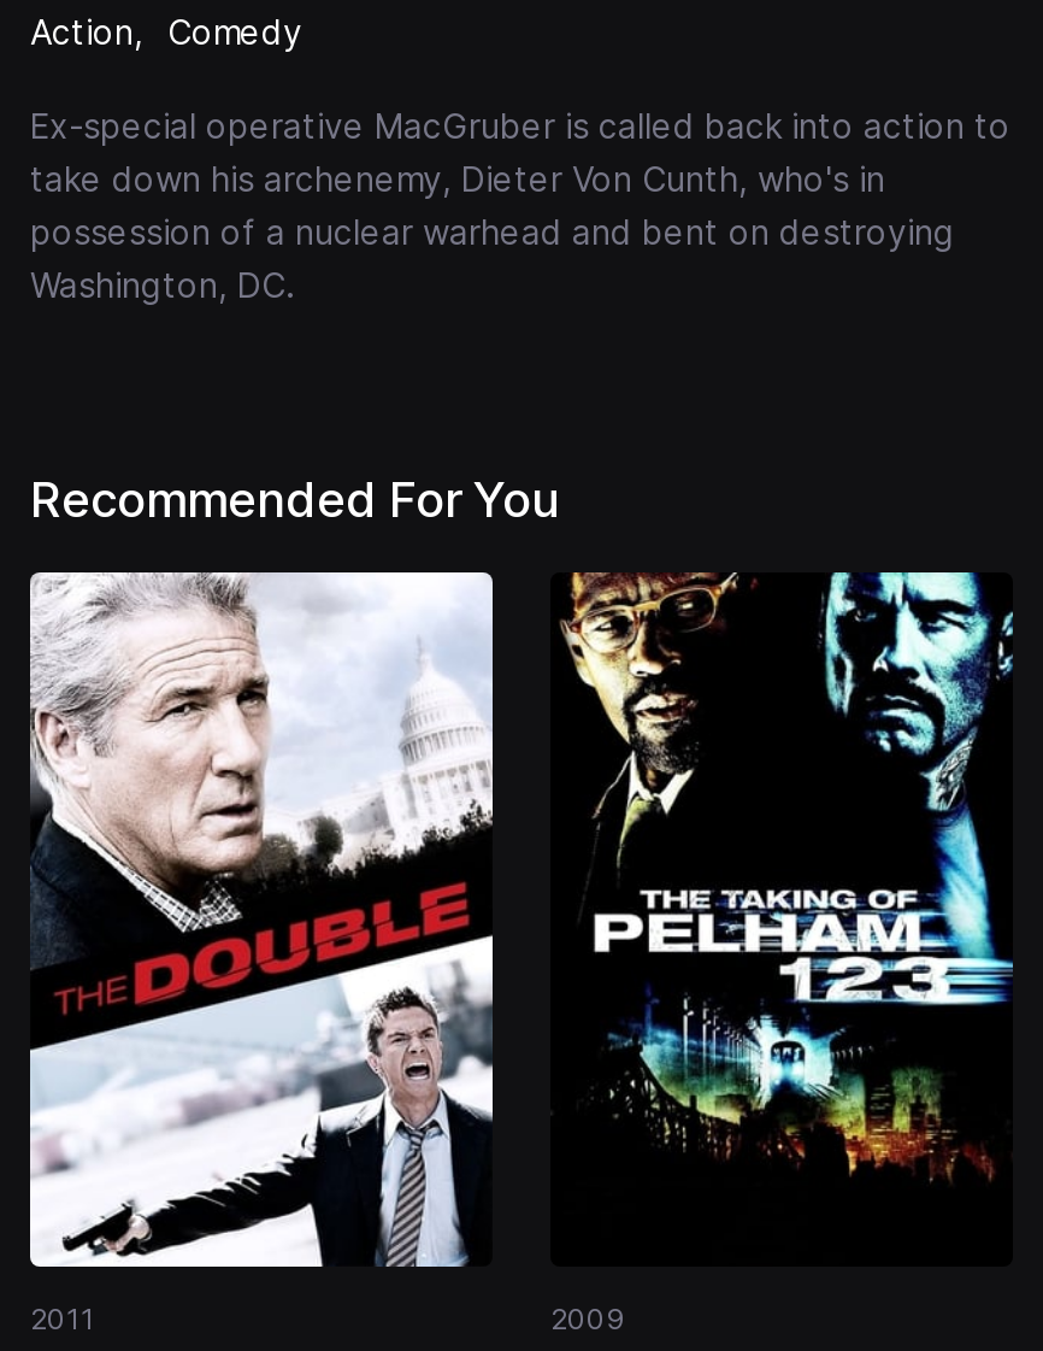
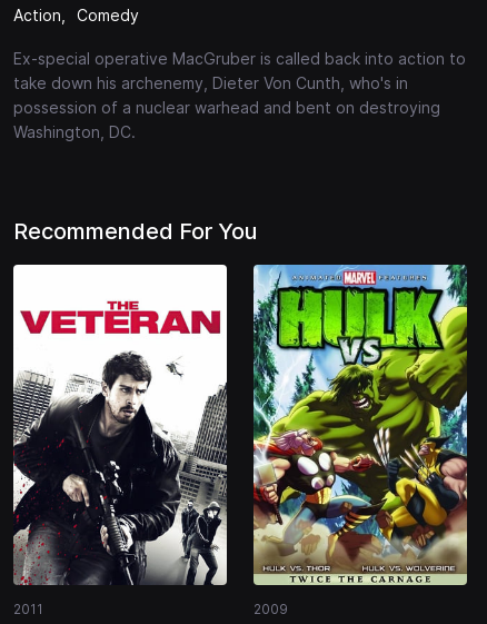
[28,572,495,1269] [image] -> [12,265,228,586] [image]
[550,570,1013,1267] [image] -> [252,264,468,586] [image]

